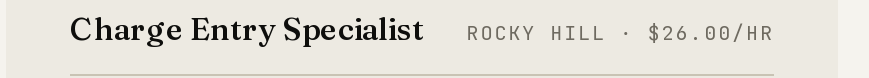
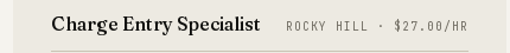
[70,10,774,48] Charge Entry Specialist ROCKY HILL · $26.00/HR -> [51,13,468,36] Charge Entry Specialist ROCKY HILL · $27.00/HR

